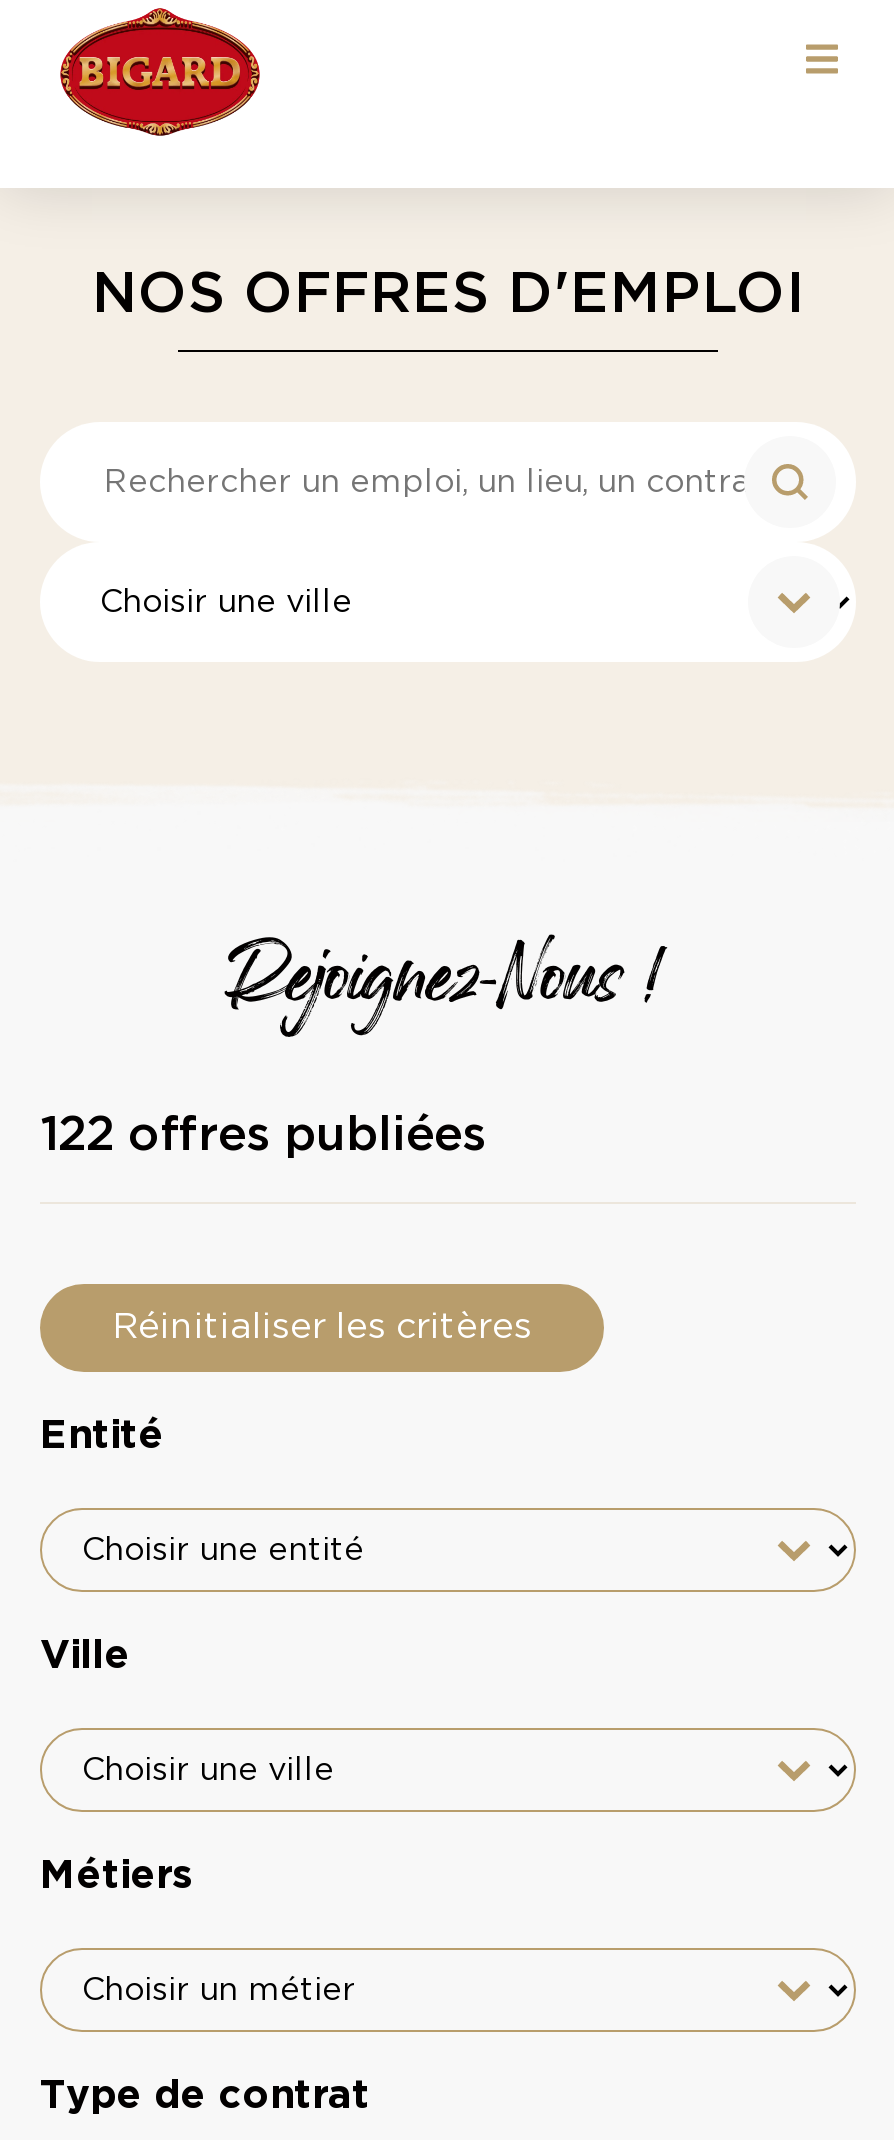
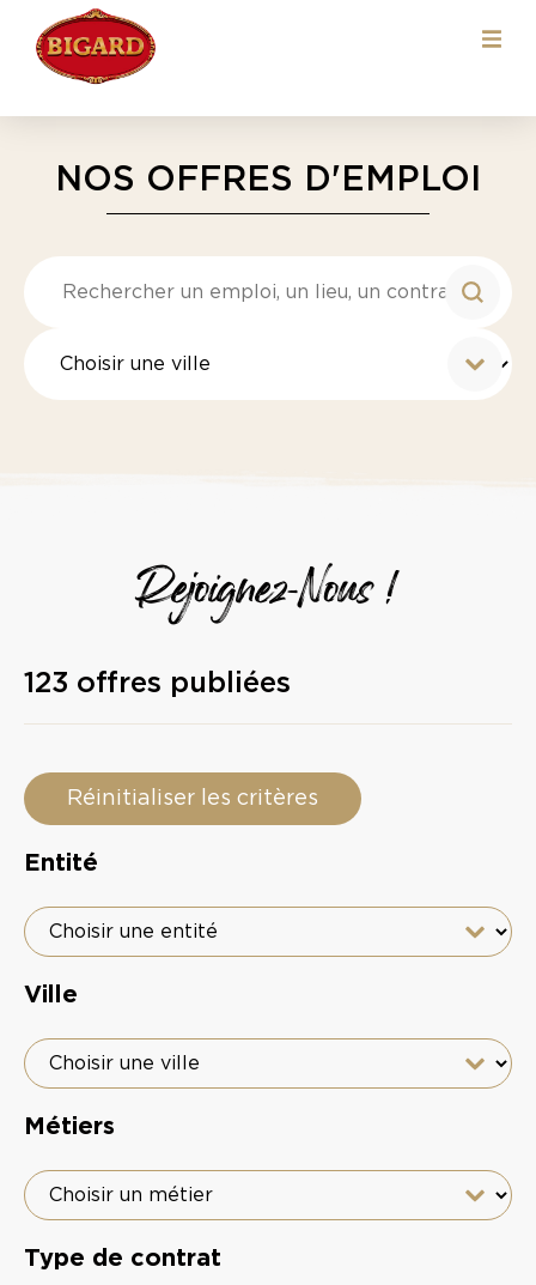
[40,1102,486,1164] 122 offres publiées -> [24,663,291,701] 123 offres publiées

